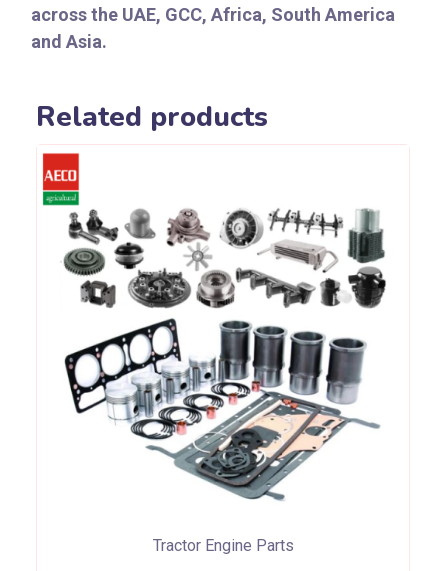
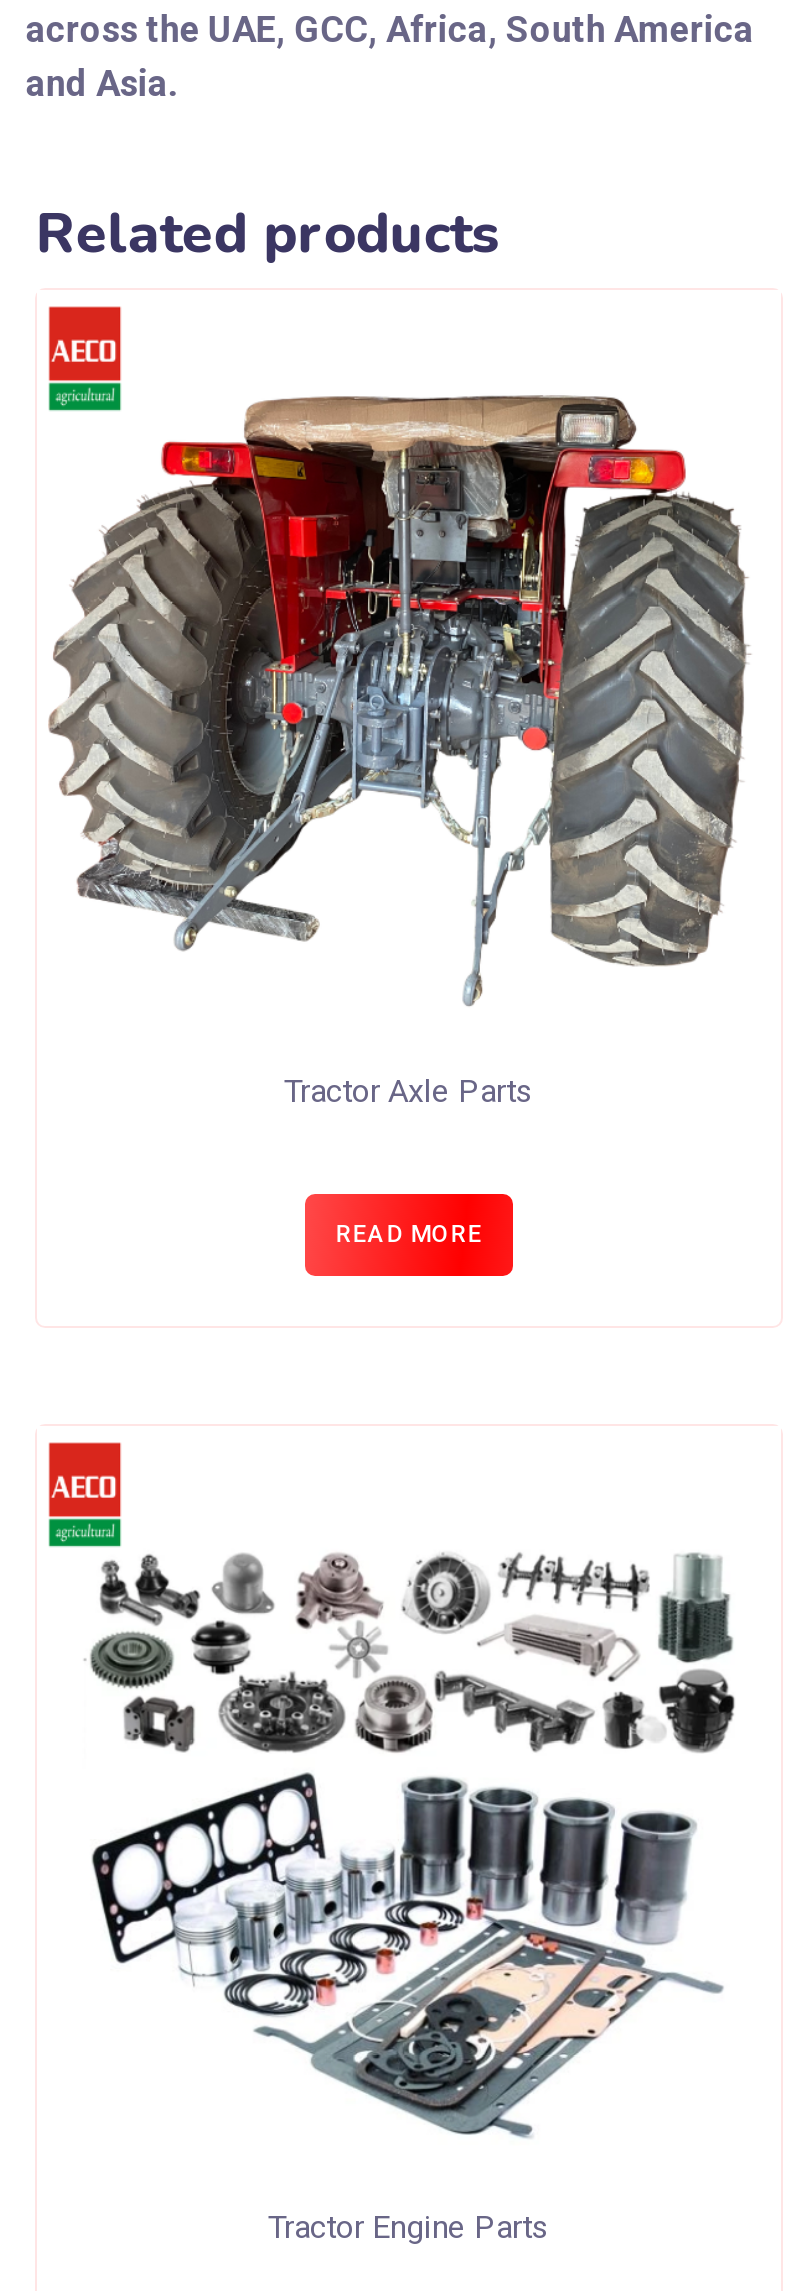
none -> [47,394,749,1110] [image] | Tractor Axle Parts
none -> [335,1220,483,1248] READ MORE

